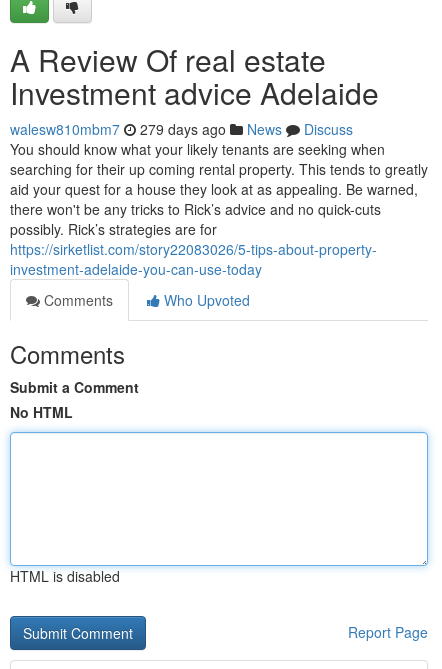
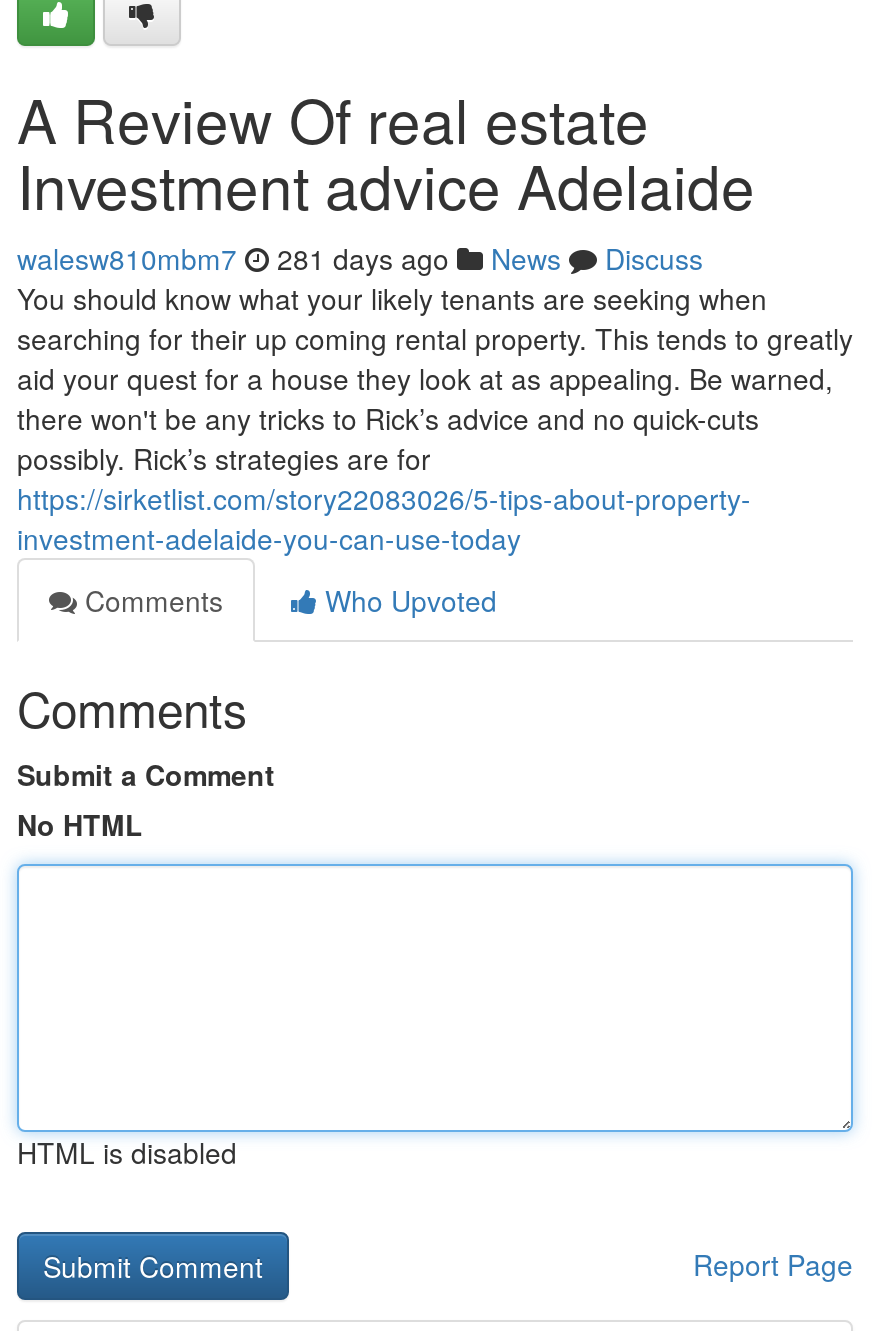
[10,119,353,139] walesw810mbm7 279 days ago News Discuss -> [17,238,703,278] walesw810mbm7 281 days ago News Discuss

